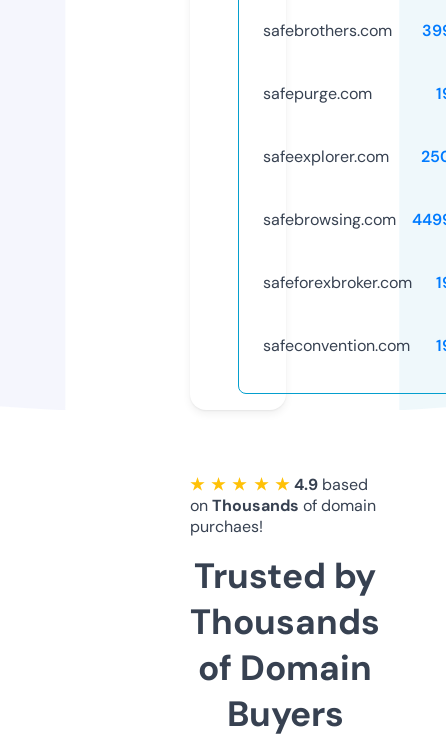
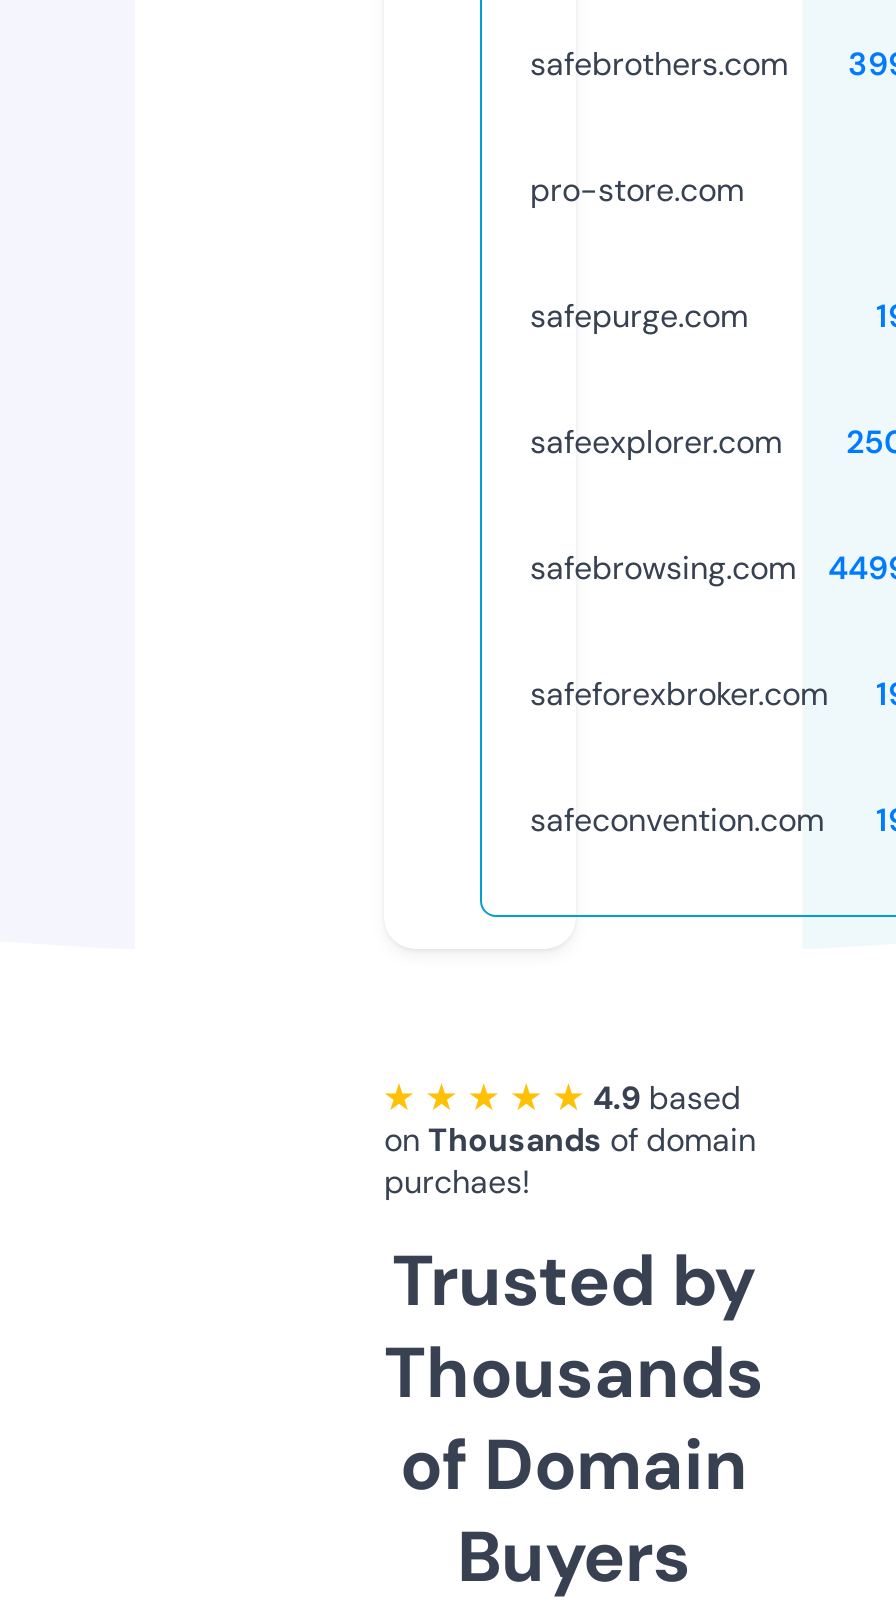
none -> [530,169,744,211] pro-store.com

